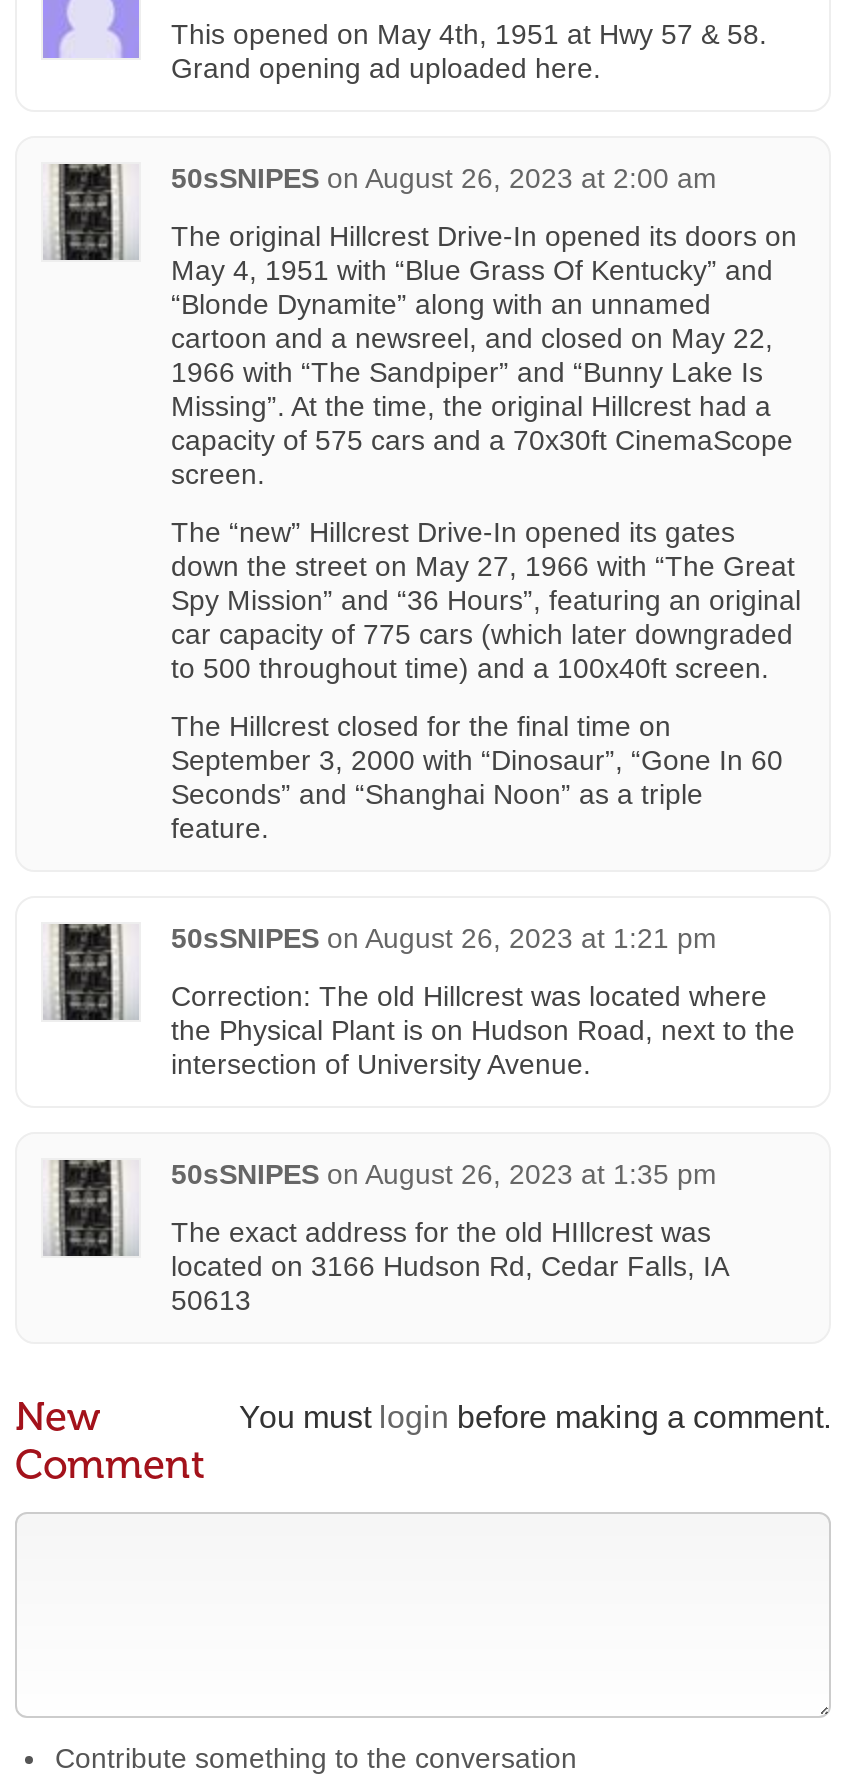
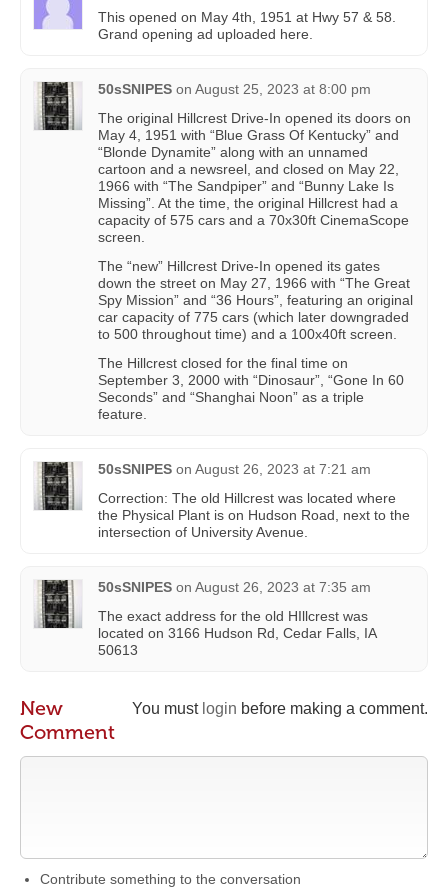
[171,162,717,194] 50sSNIPES on August 26, 2023 at 2:00 am -> [98,81,371,97] 50sSNIPES on August 25, 2023 at 8:00 pm
[171,922,717,954] 50sSNIPES on August 26, 2023 at 1:21 pm -> [98,461,371,477] 50sSNIPES on August 26, 2023 at 7:21 am
[171,1158,717,1190] 50sSNIPES on August 26, 2023 at 1:35 pm -> [98,579,371,595] 50sSNIPES on August 26, 2023 at 7:35 am

